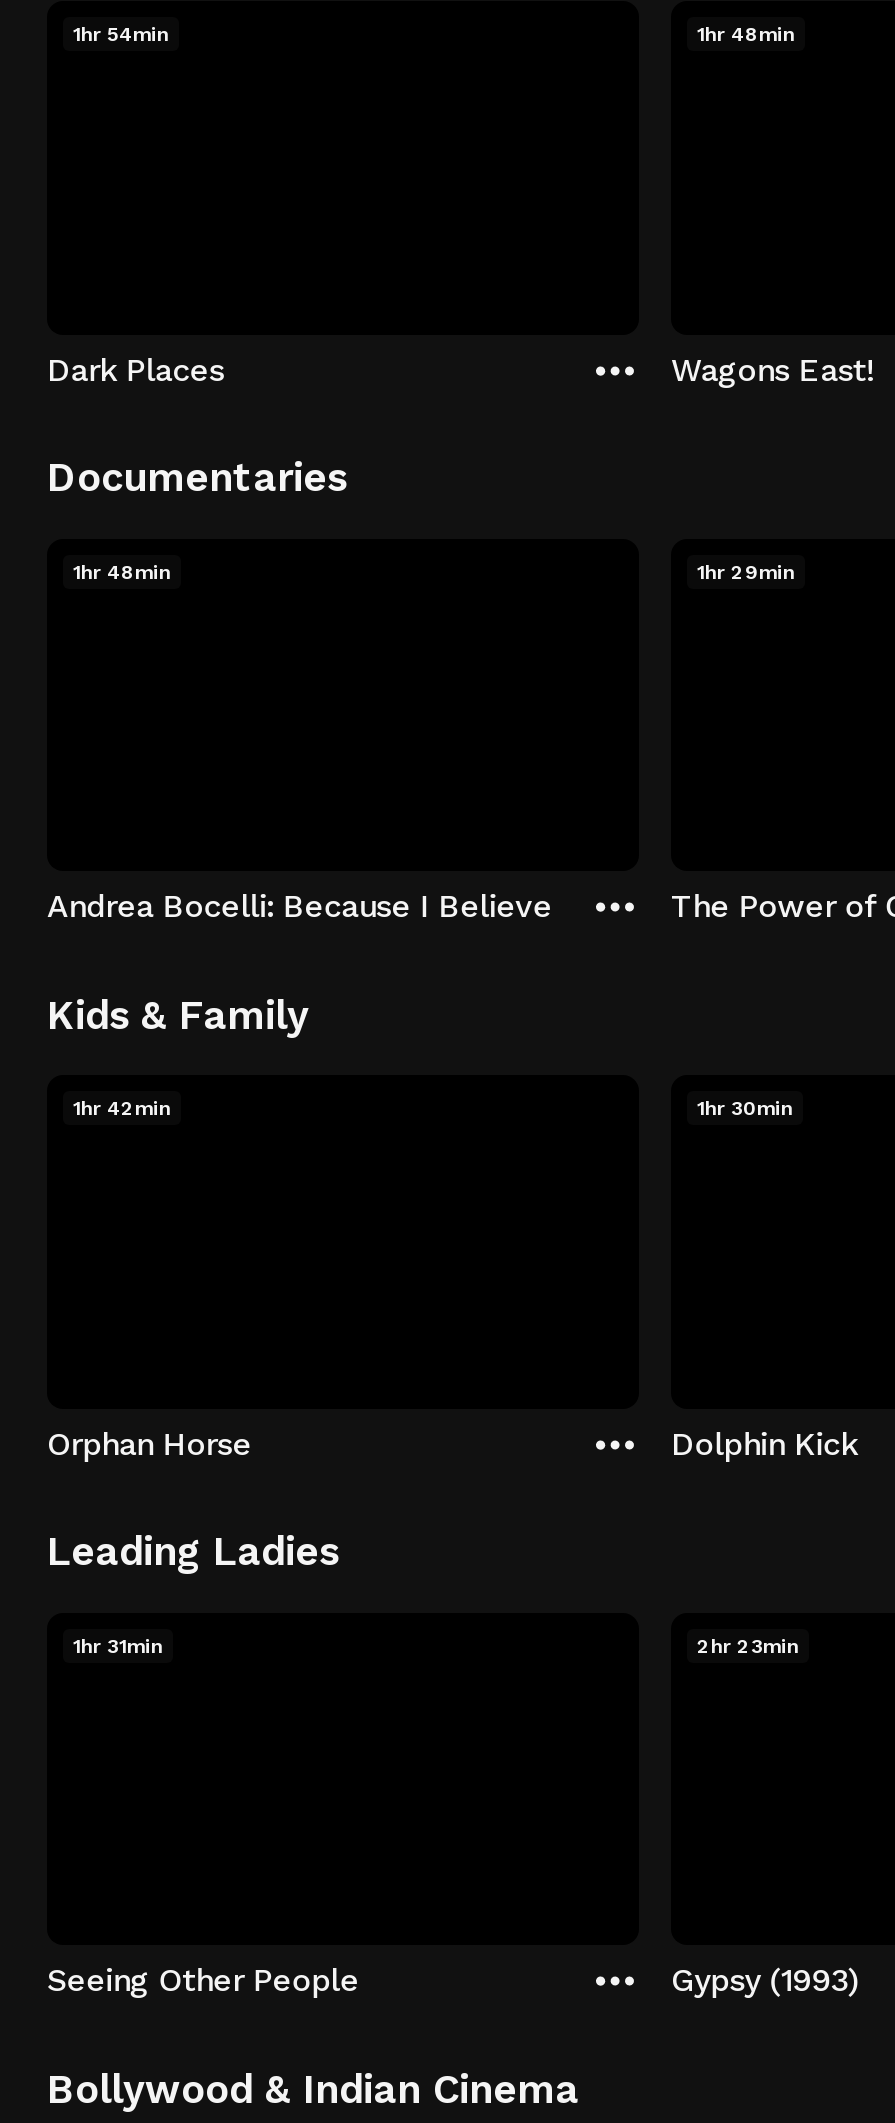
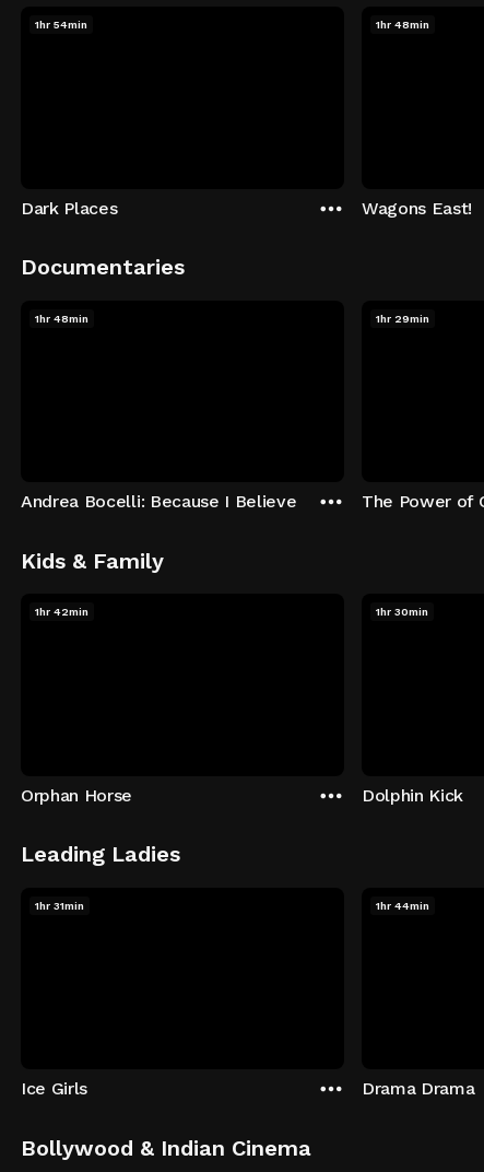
[697,1634,799,1656] 2hr 23min -> [376,899,429,911] 1hr 44min
[47,1961,359,1999] Seeing Other People -> [21,1078,88,1099] Ice Girls
[671,1961,859,1999] Gypsy (1993) -> [362,1078,475,1099] Drama Drama

